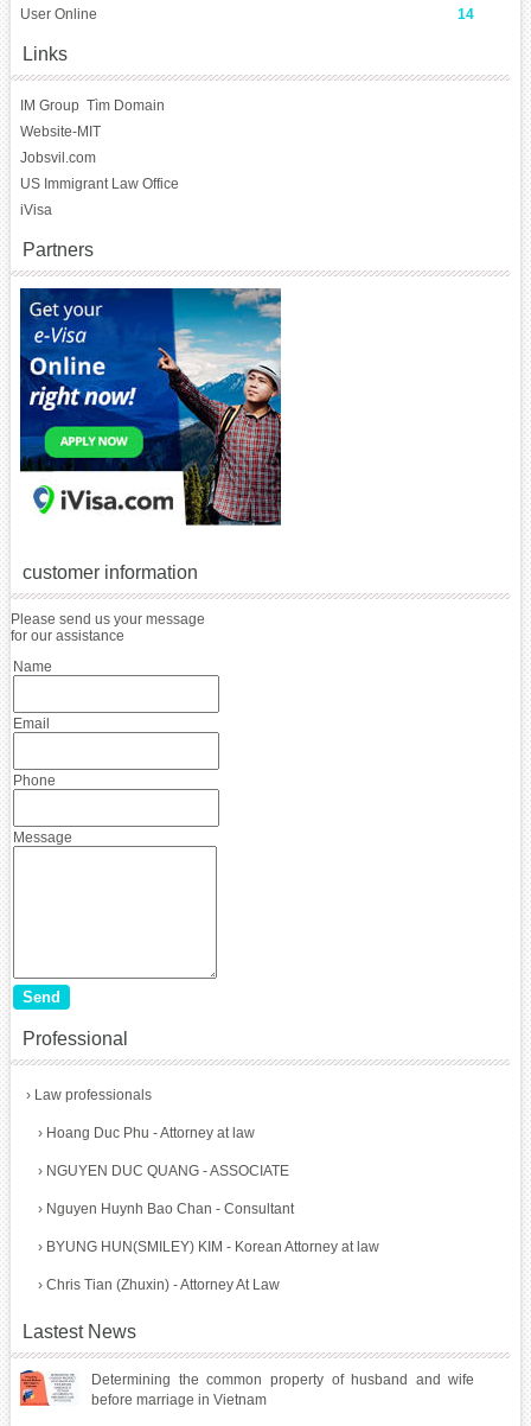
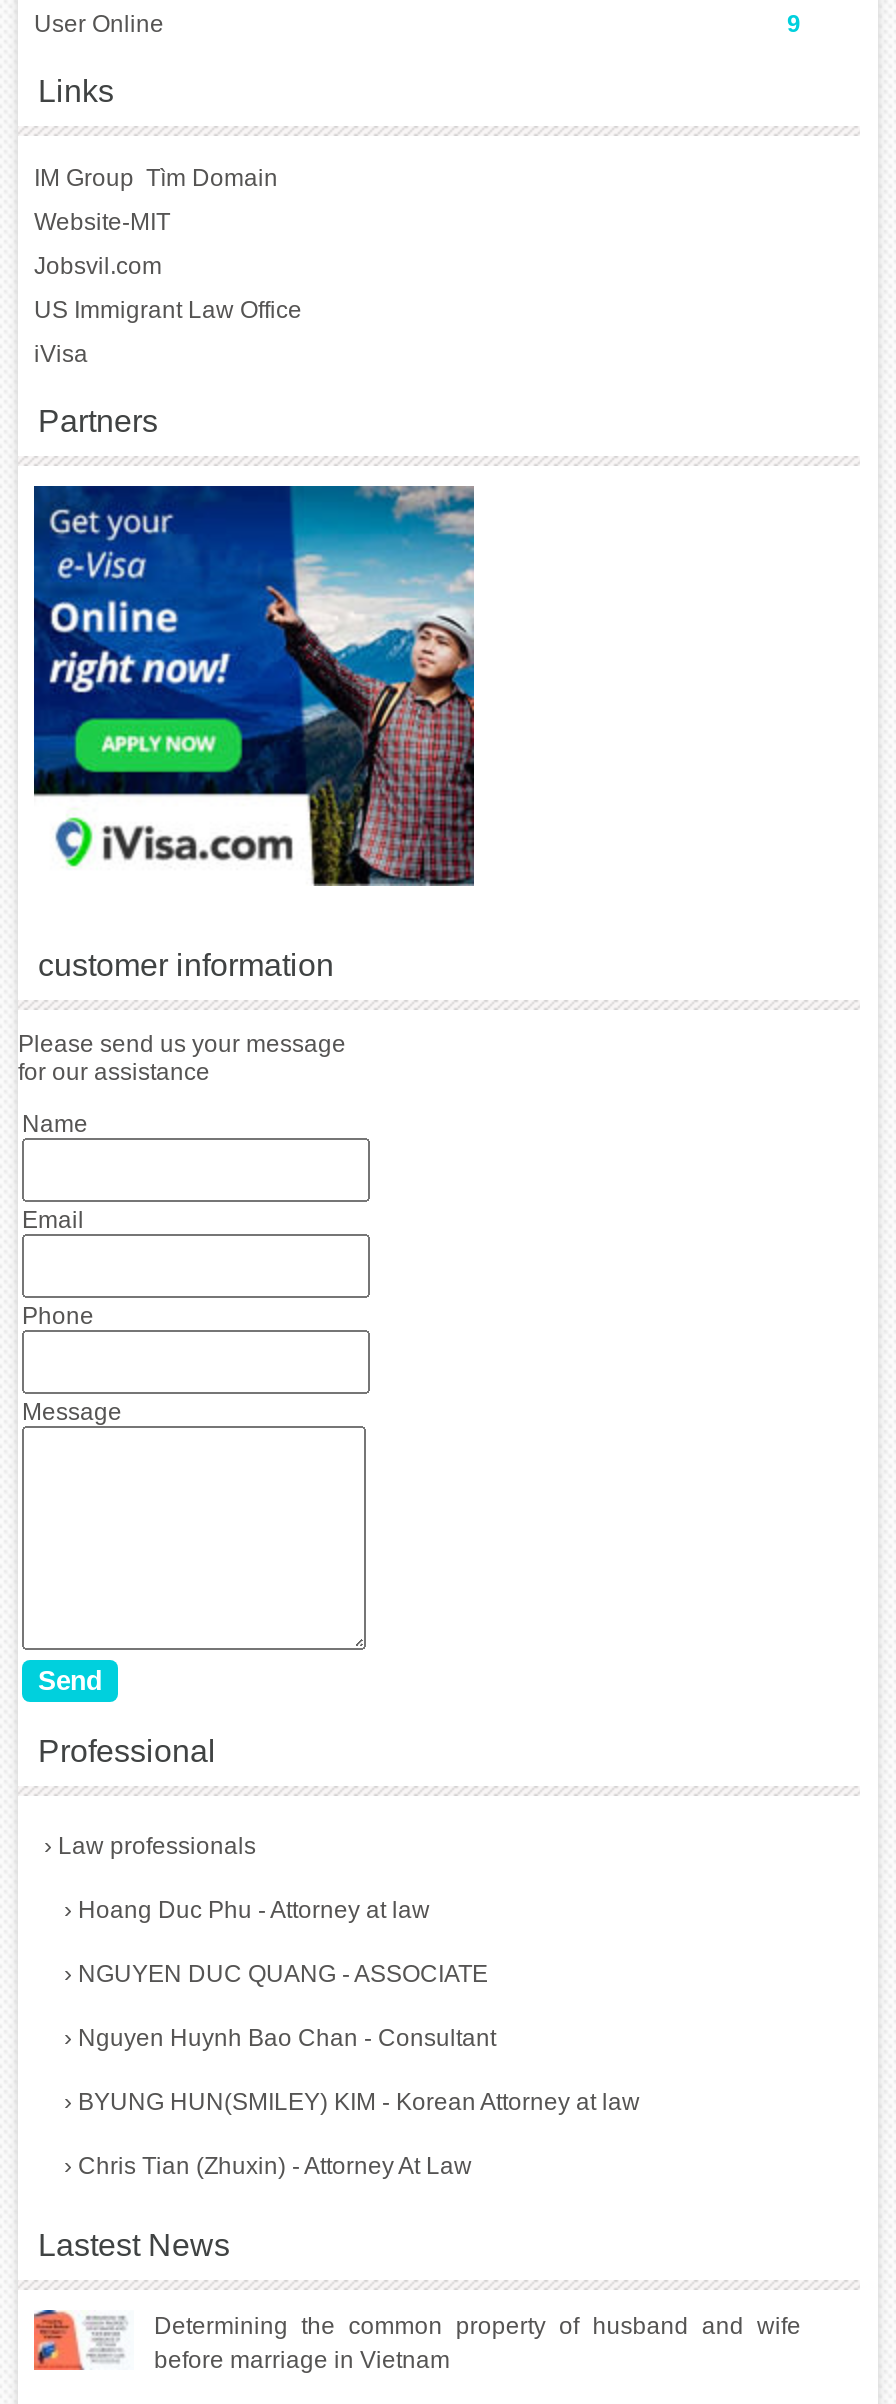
[458,6,475,23] 14 -> [787,10,801,38] 9

